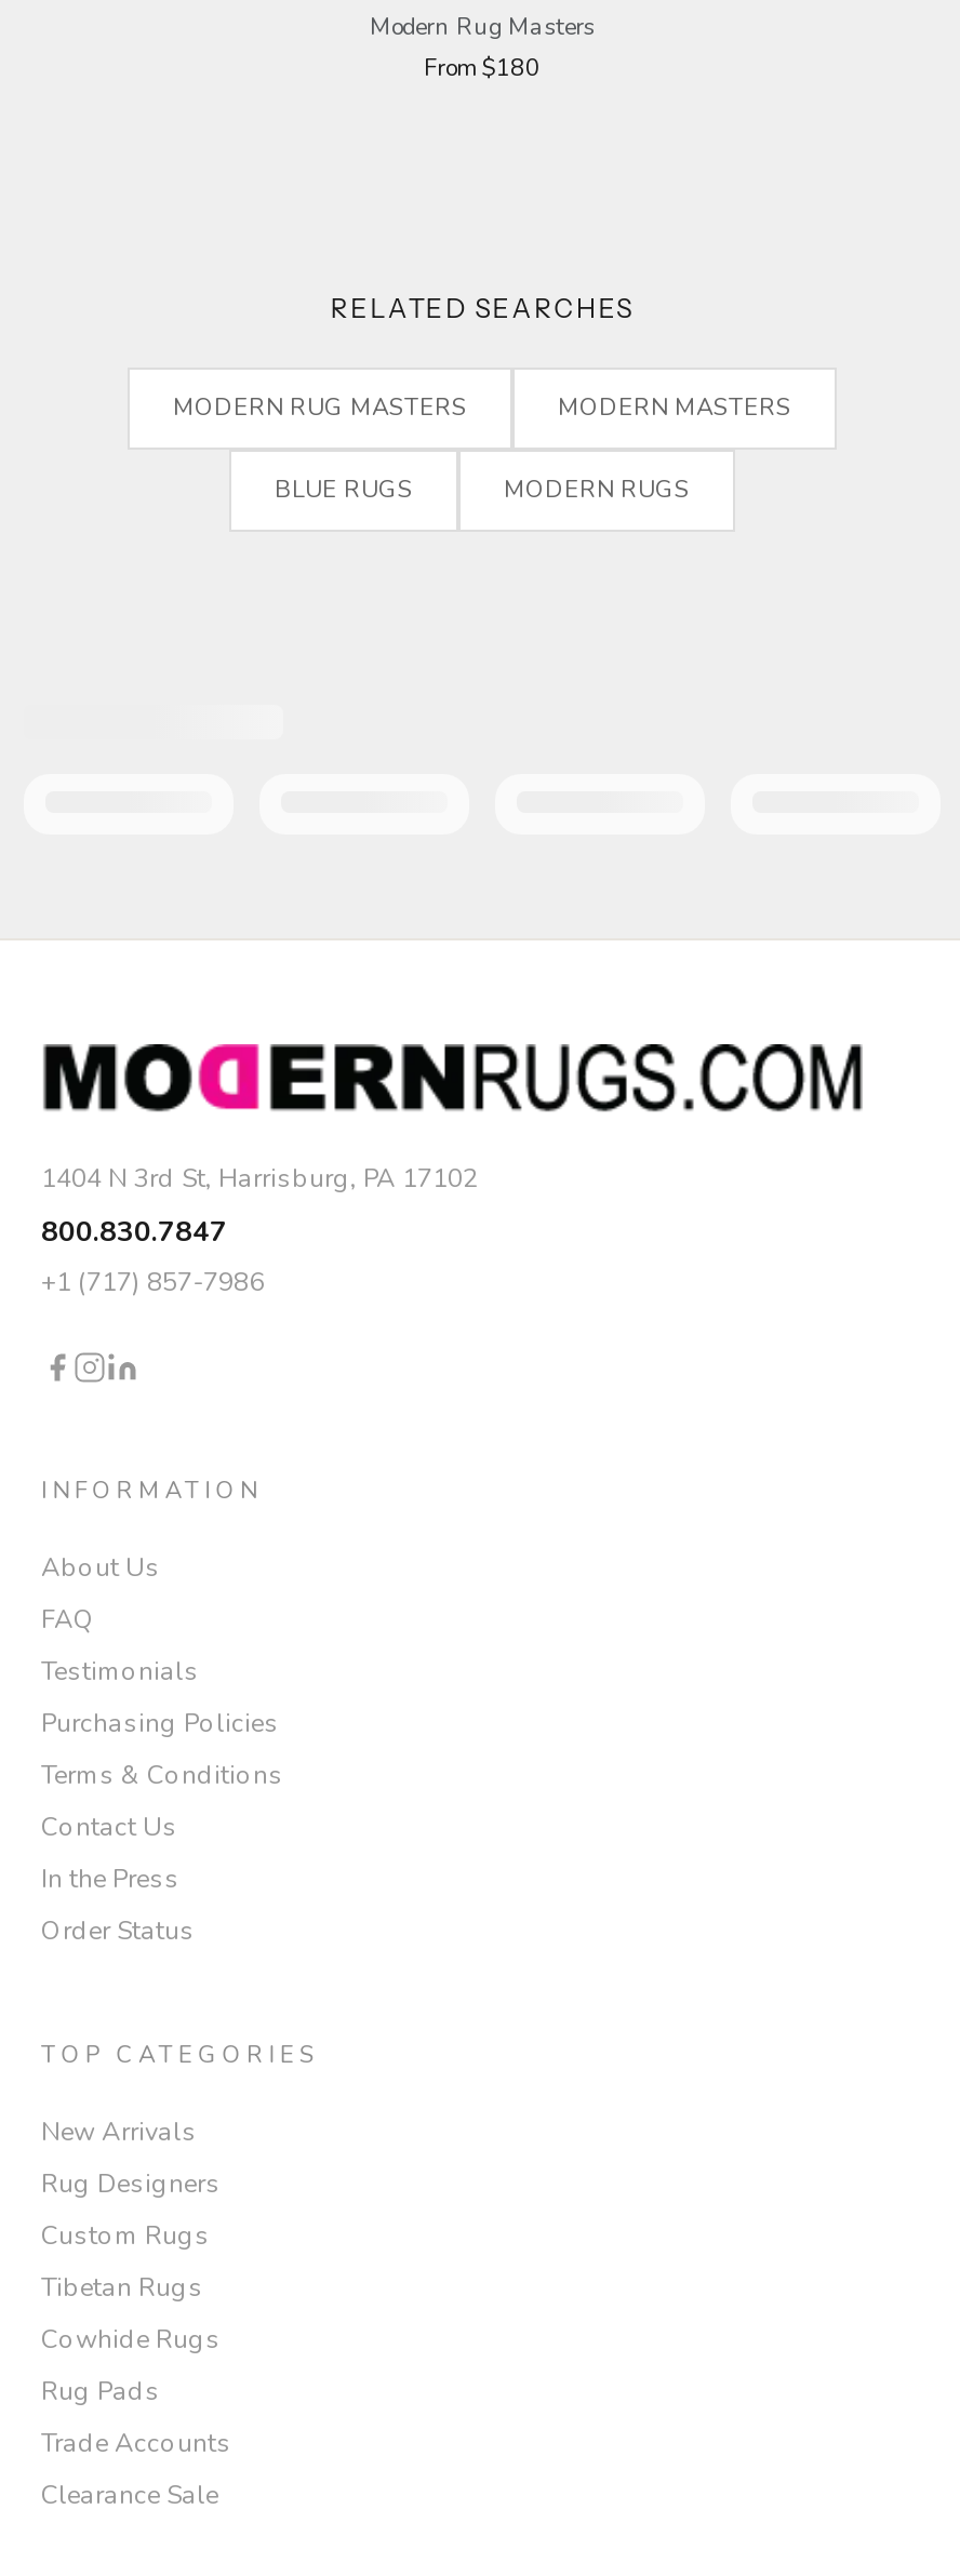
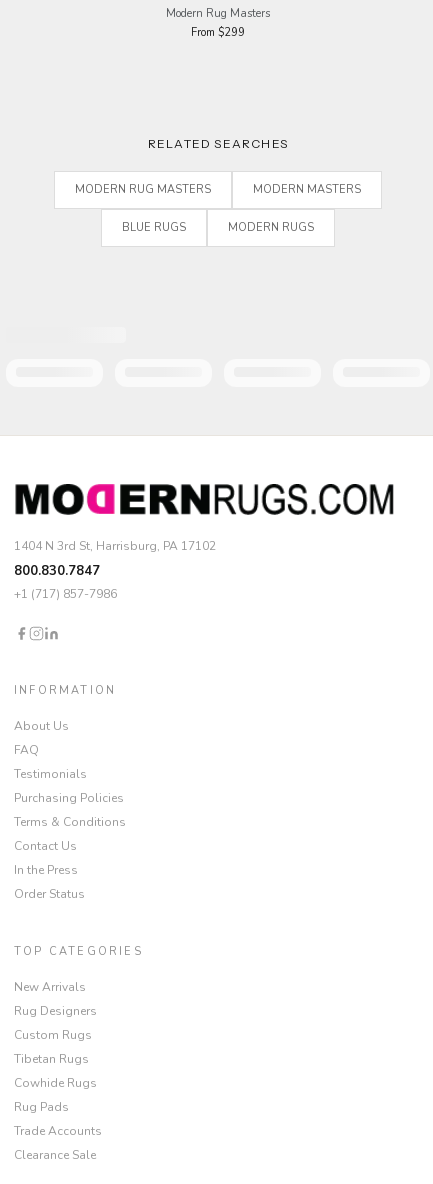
[424,52,541,85] From $180 -> [191,25,245,40] From $299

